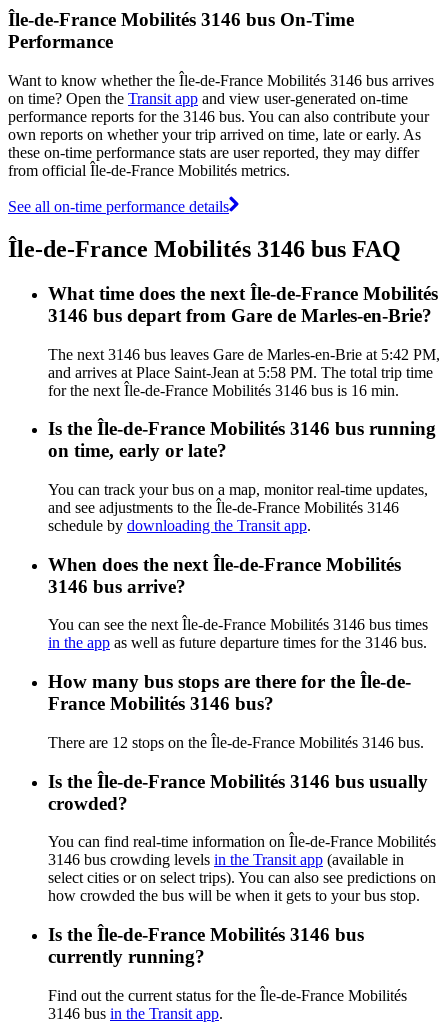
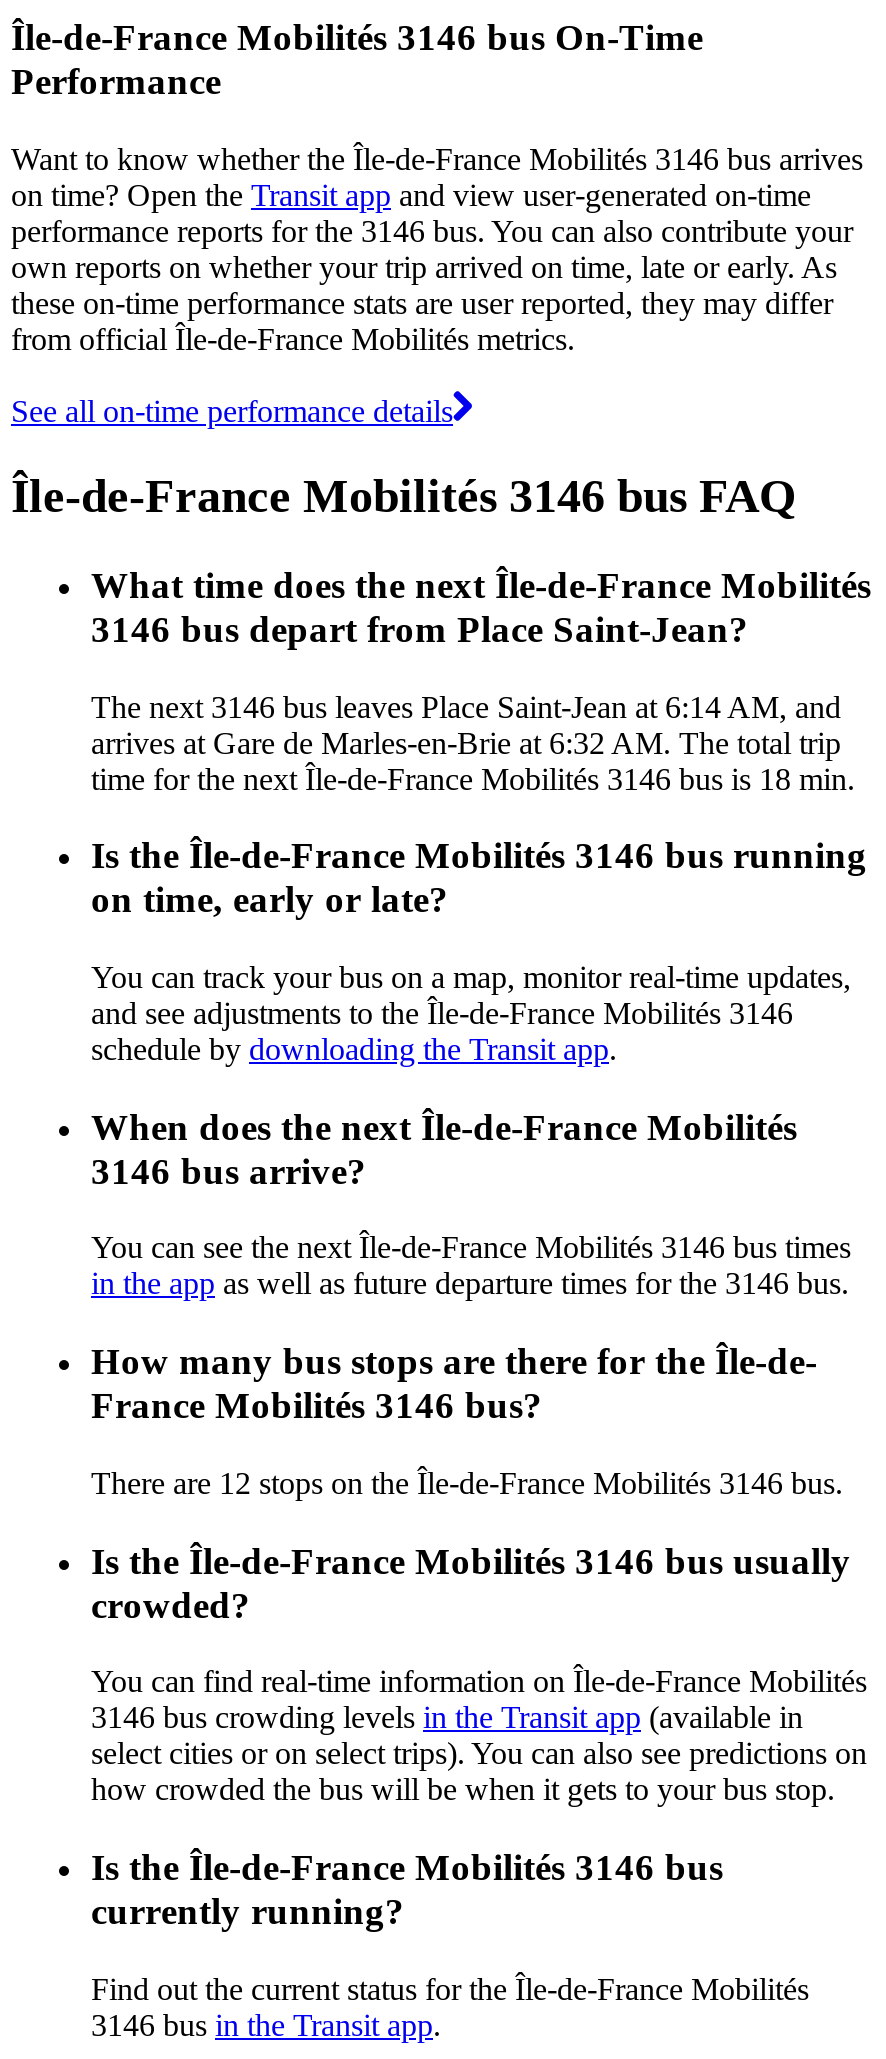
[48,305,432,326] 3146 bus depart from Gare de Marles-en-Brie? -> [91,608,749,650] 3146 bus depart from Place Saint-Jean?
[48,345,440,398] The next 3146 bus leaves Gare de Marles-en-Brie at 5:42 PM, | and arrives at Place Saint-Jean at 5:58 PM. The total trip time | for the next Île-de-France Mobilités 3146 bus is 16 min. -> [91,689,855,795] The next 3146 bus leaves Place Saint-Jean at 6:14 AM, and | arrives at Gare de Marles-en-Brie at 6:32 AM. The total trip | time for the next Île-de-France Mobilités 3146 bus is 18 min.

